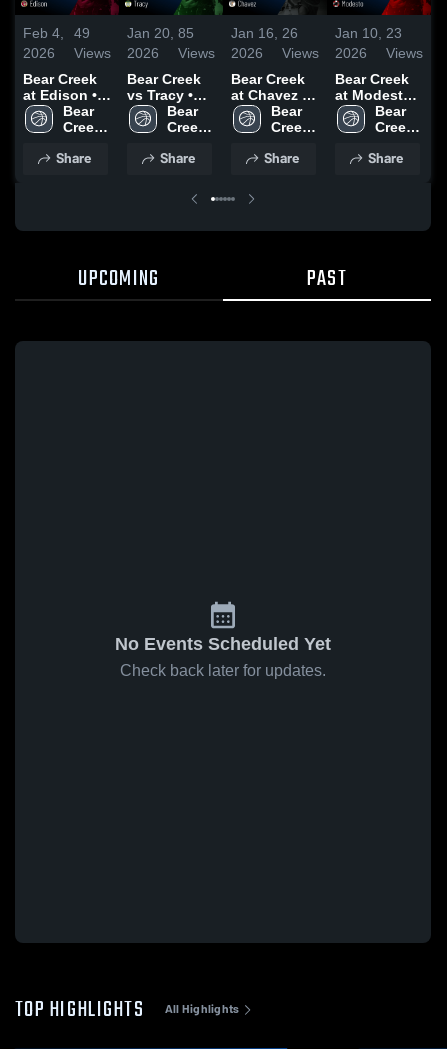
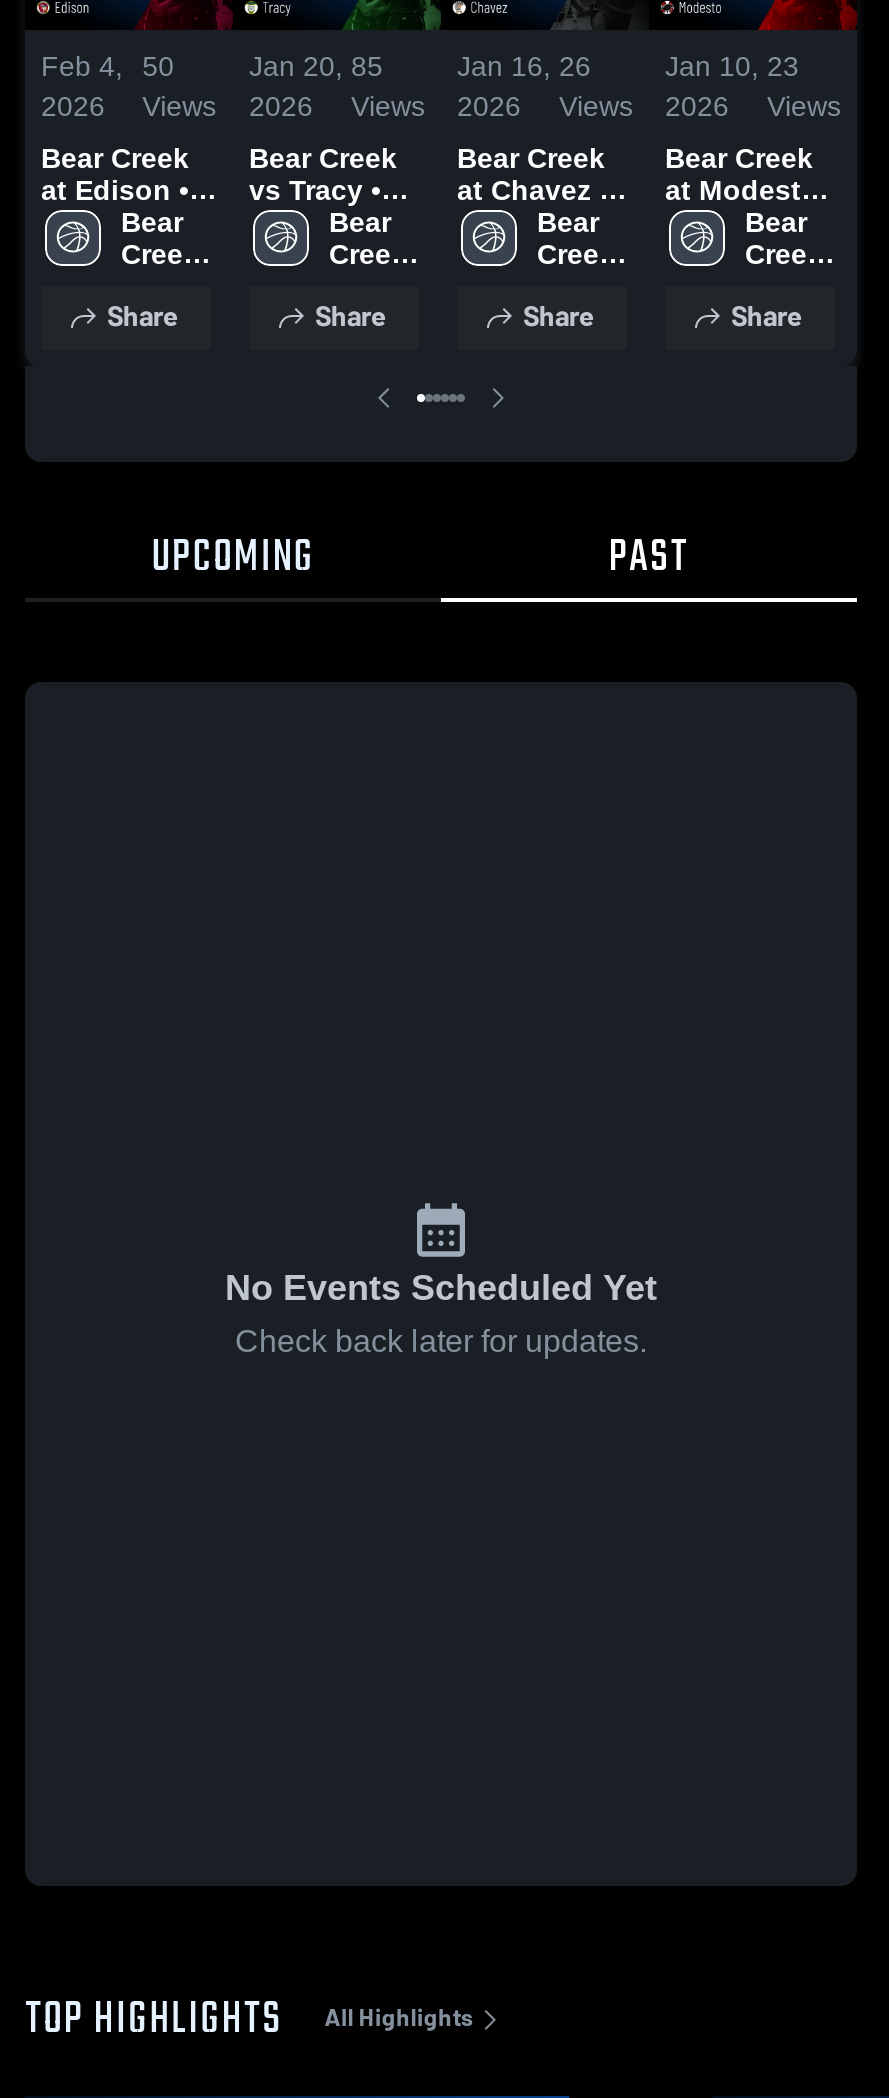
[23,24,90,40] Feb 4, 49 -> [41,49,174,81] Feb 4, 50

